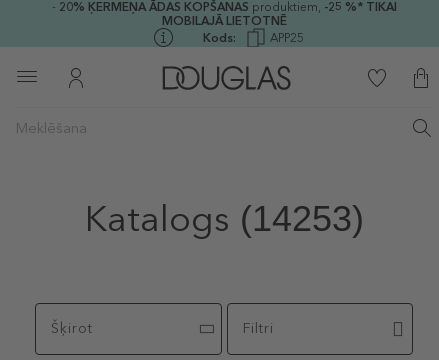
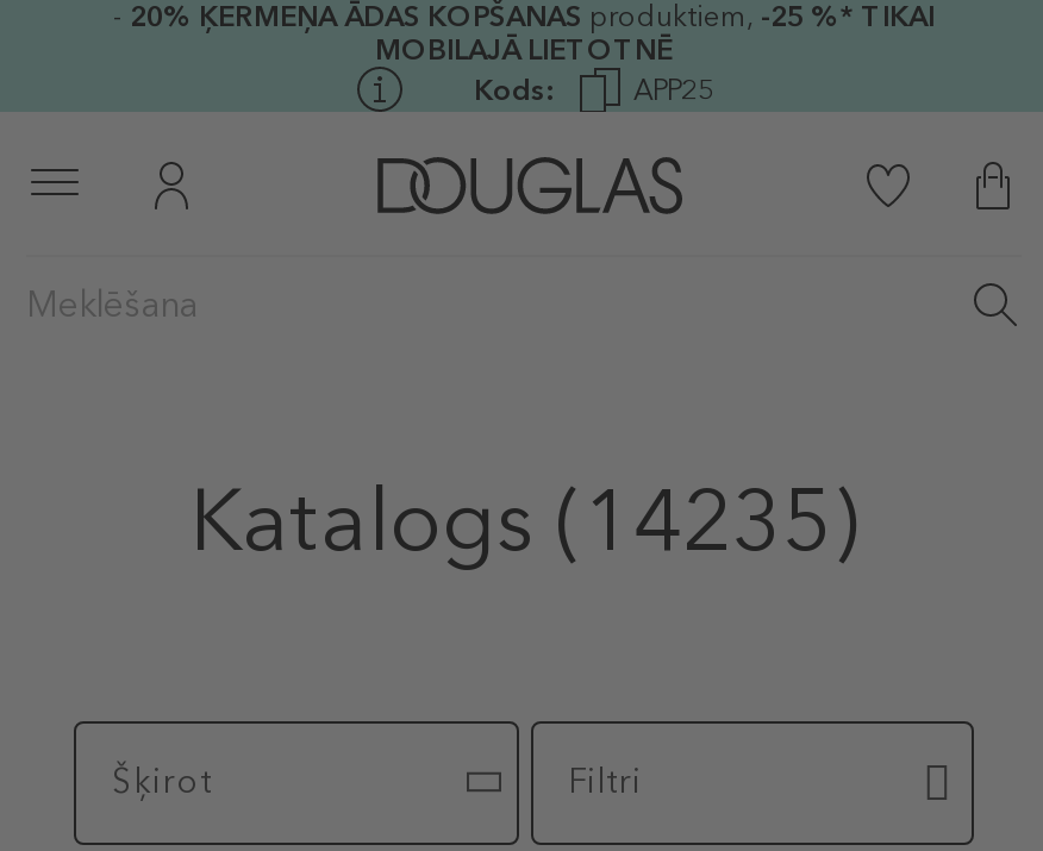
[84,197,363,240] Katalogs (14253) -> [189,469,858,571] Katalogs (14235)

